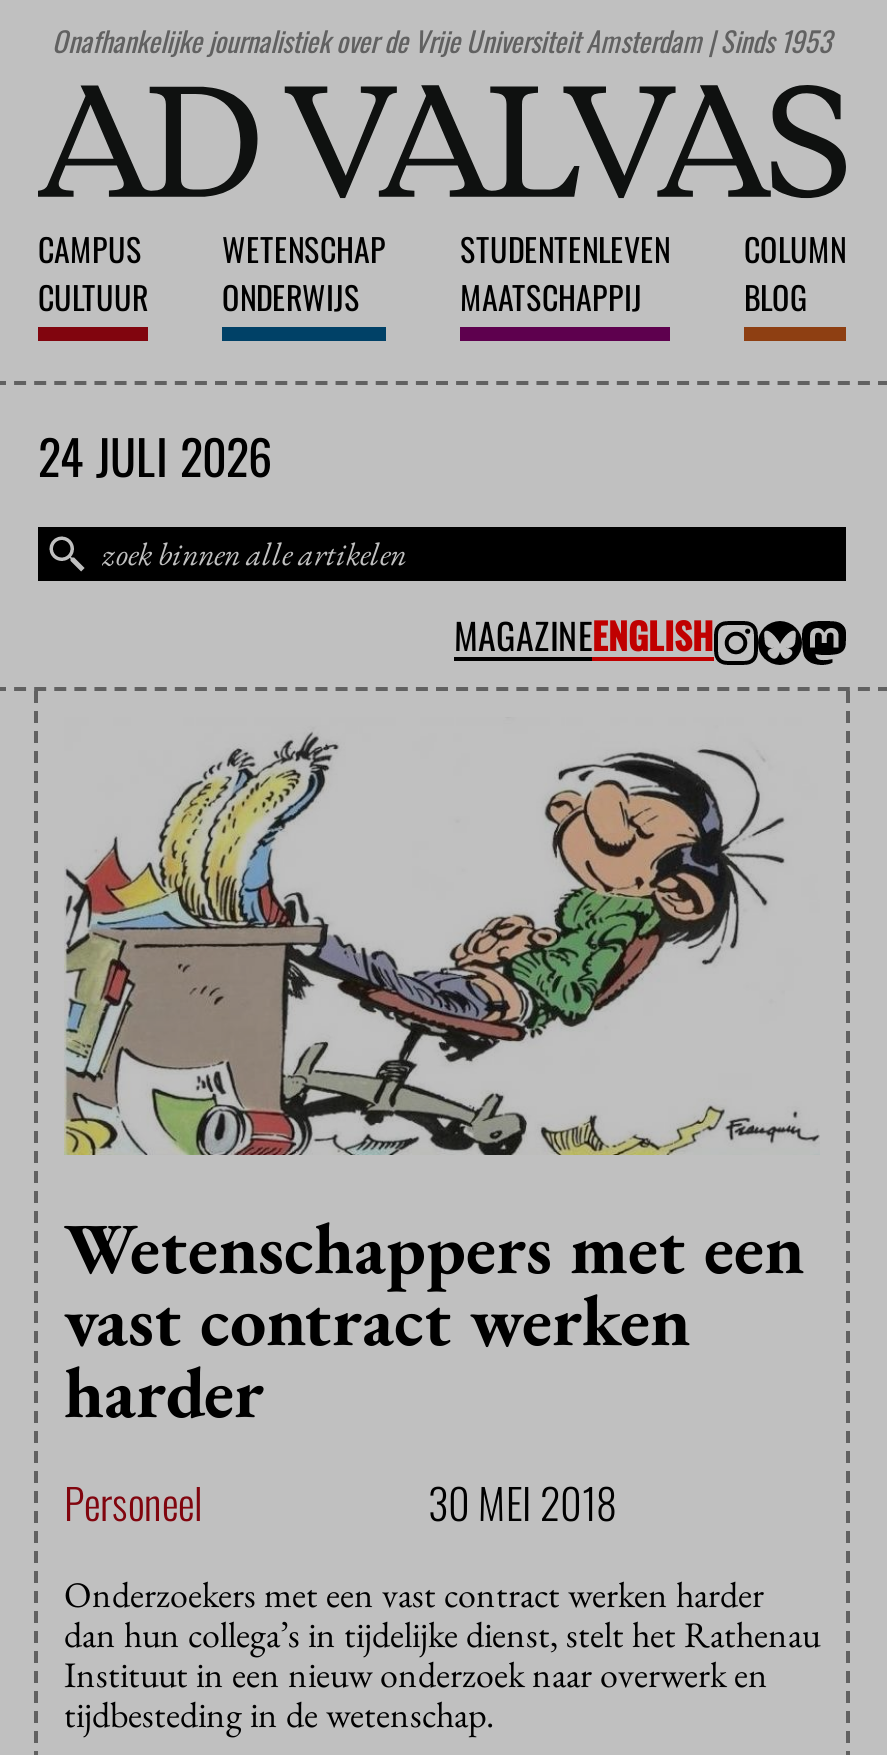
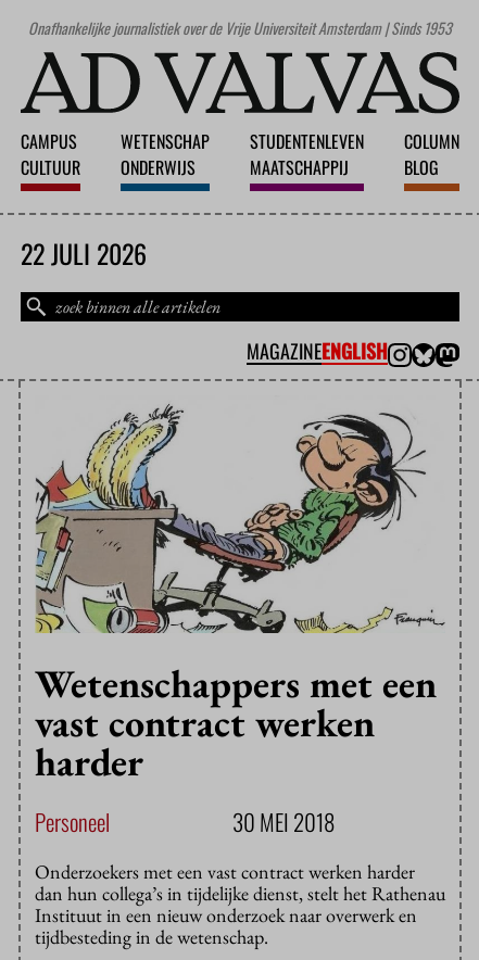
[38,420,272,492] 24 JULI 2026 -> [21,234,147,273] 22 JULI 2026

